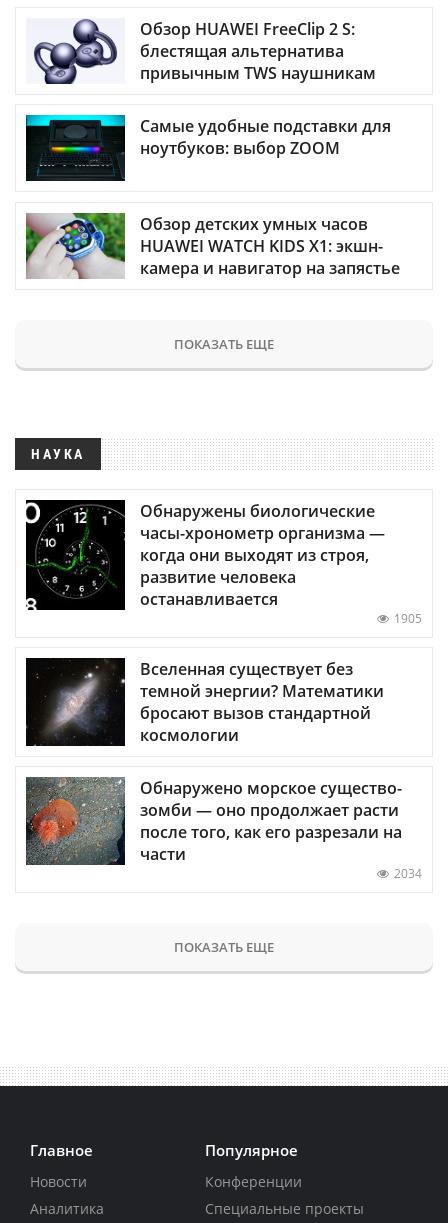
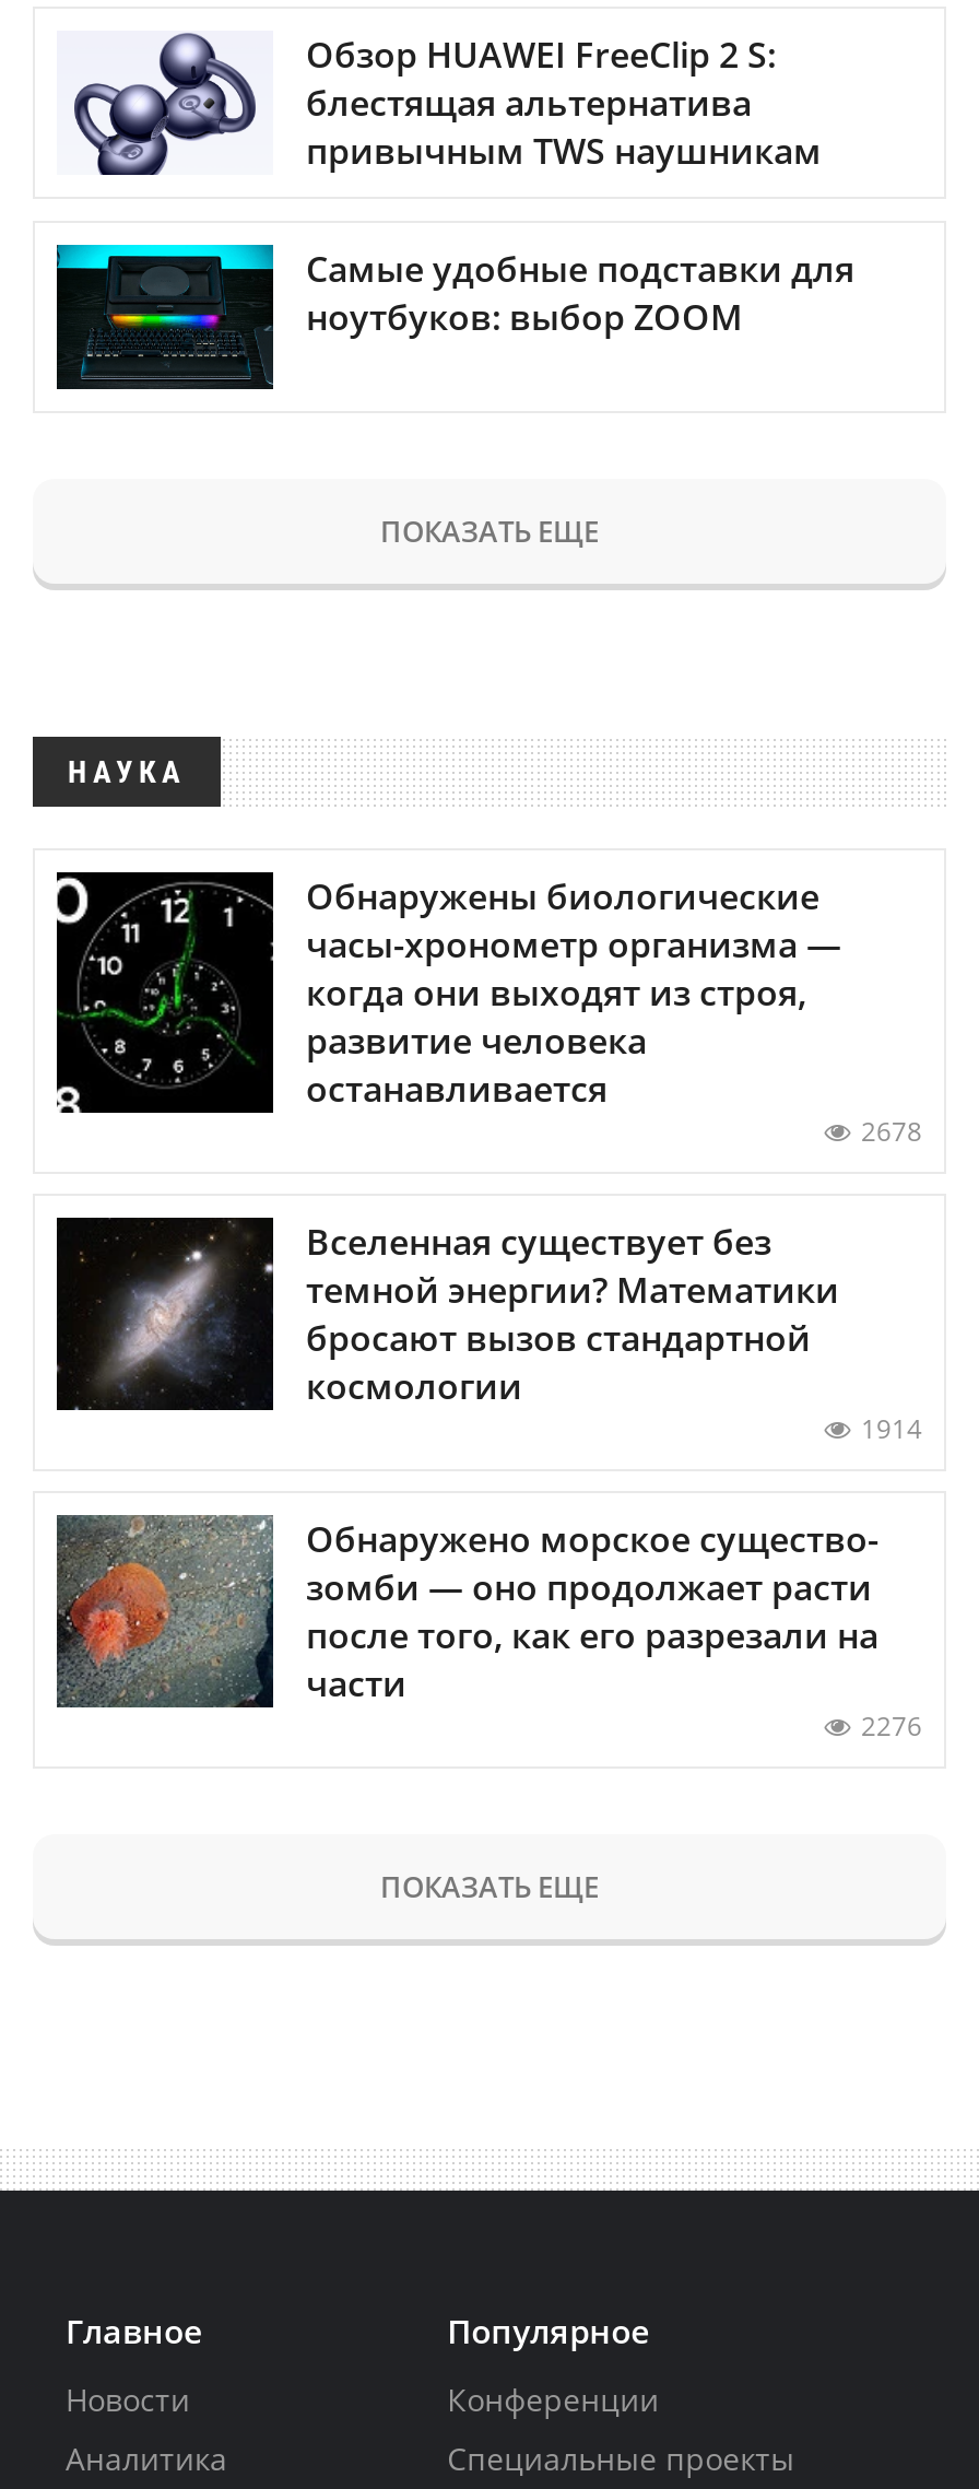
[25,212,400,280] [image] | Обзор детских умных часов | HUAWEI WATCH KIDS X1: экшн- | камера и навигатор на запястье -> none
moved [25,334,385,610] -> [55,510,841,1112]: [image] | ПОКАЗАТЬ ЕЩЕ | НАУКА | Обнаружены биологические | часы-хронометр организма — | когда они выходят из строя, | развитие человека | останавливается
[394,610,422,627] 1905 -> [861,1112,922,1149] 2678
moved [27,658,384,747] -> [59,1217,839,1412]: [image] | Вселенная существует без | темной энергии? Математики | бросают вызов стандартной | космологии
none -> [861,1409,922,1447] 1914
[394,865,422,882] 2034 -> [861,1707,922,1744] 2276

